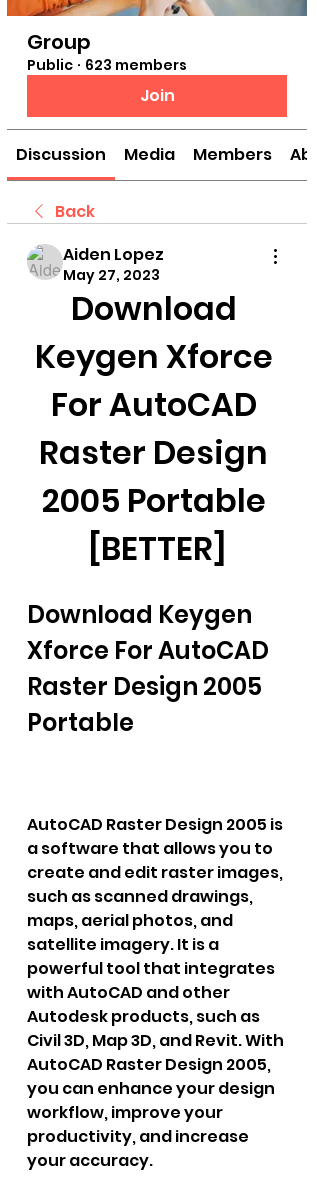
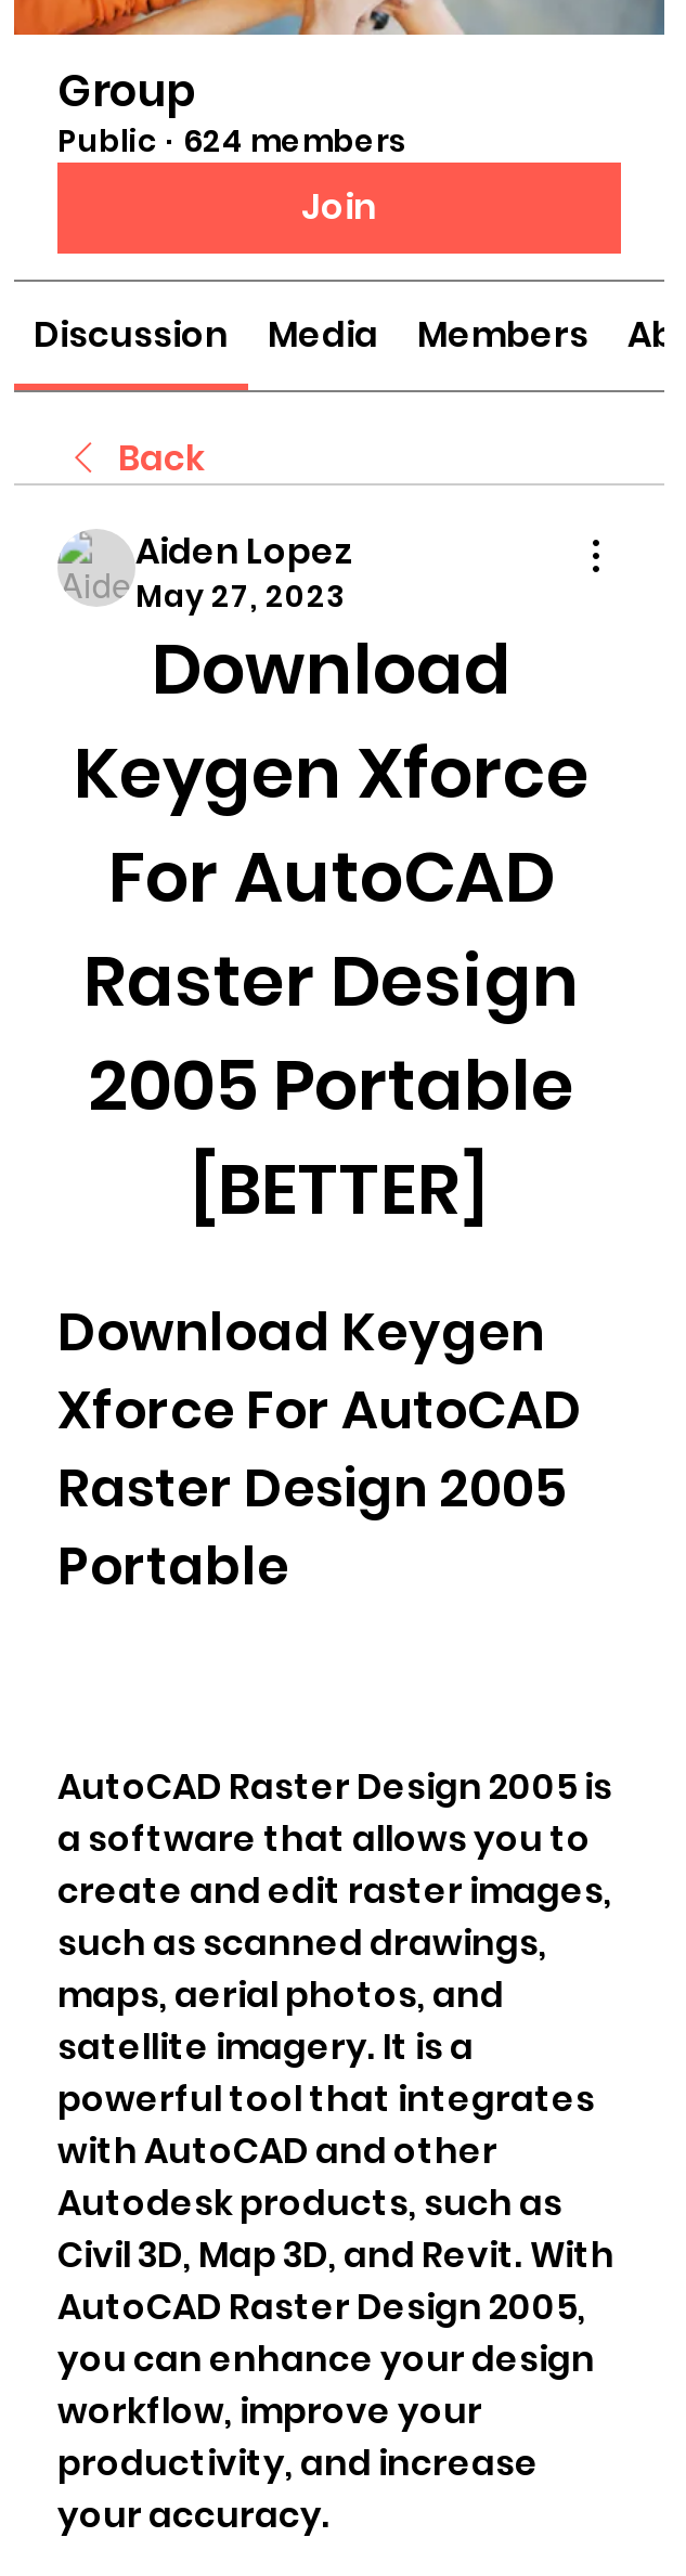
[27,55,187,75] Public · 623 members -> [57,119,406,163] Public · 624 members

